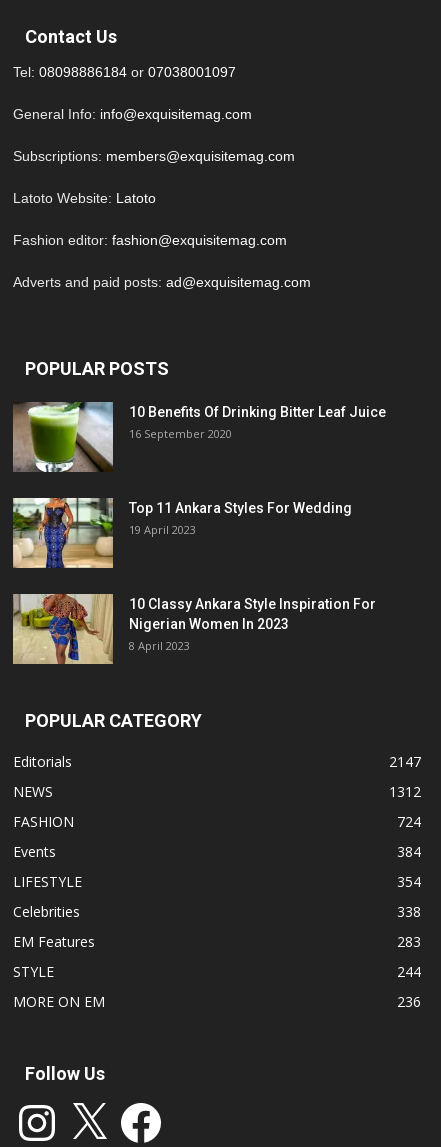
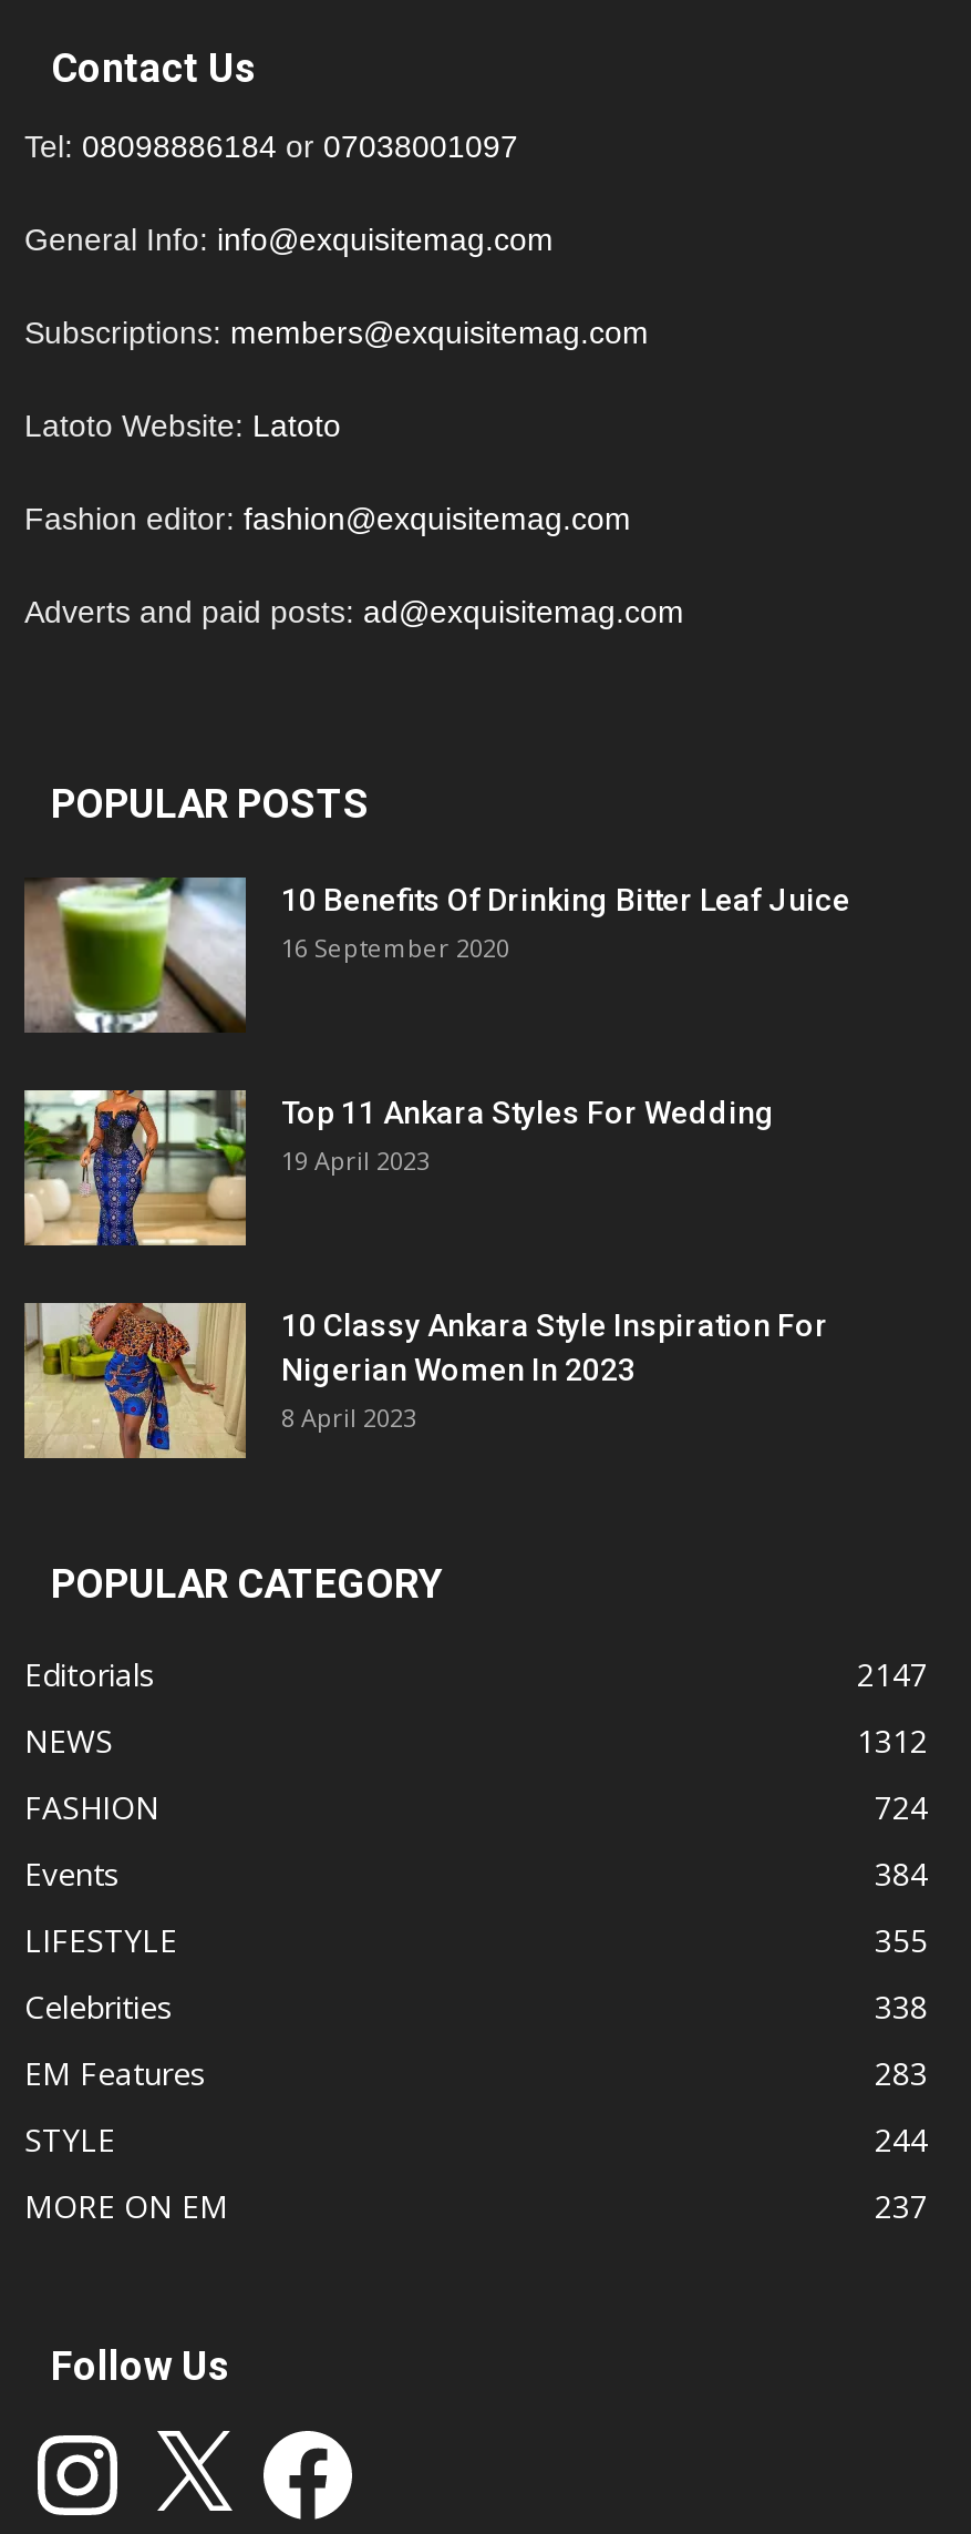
[397,872,421,891] 354 -> [875,1919,928,1961] 355
[397,992,421,1011] 236 -> [875,2185,928,2227] 237

